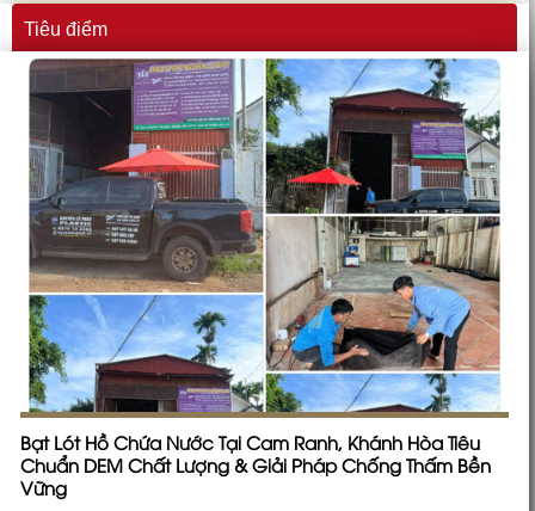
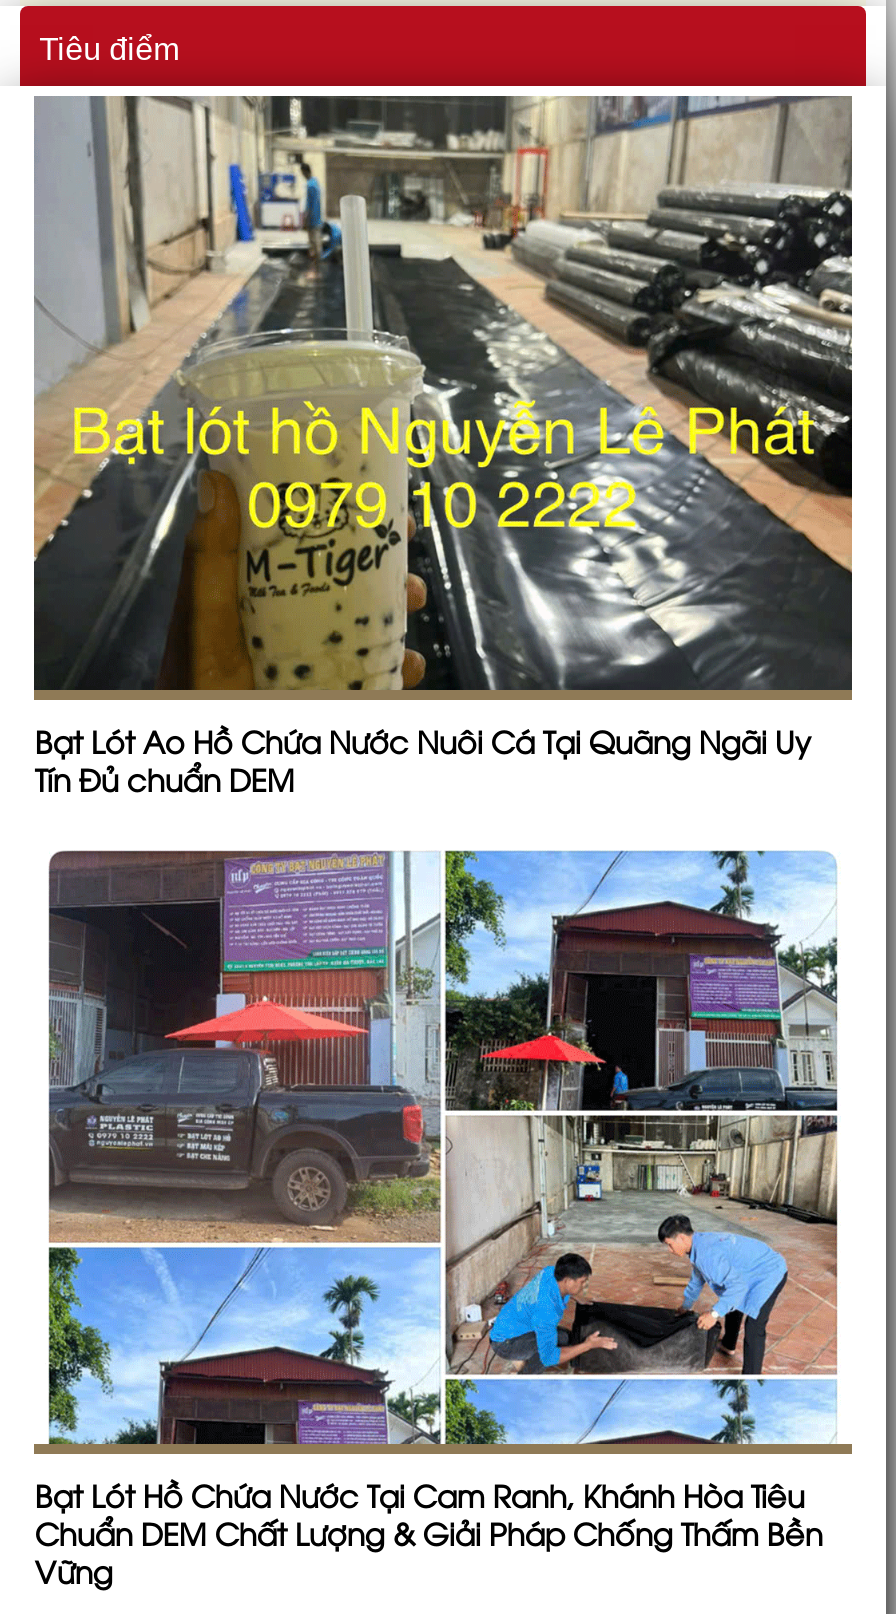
none -> [32,96,854,799] [image] | Bạt Lót Ao Hồ Chứa Nước Nuôi Cá Tại Quãng Ngãi Uy | Tín Đủ chuẩn DEM

